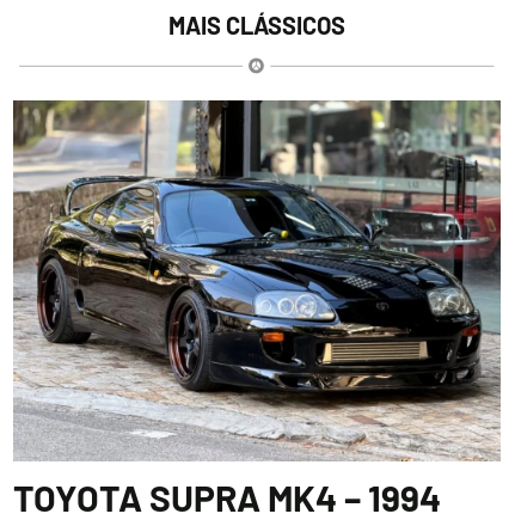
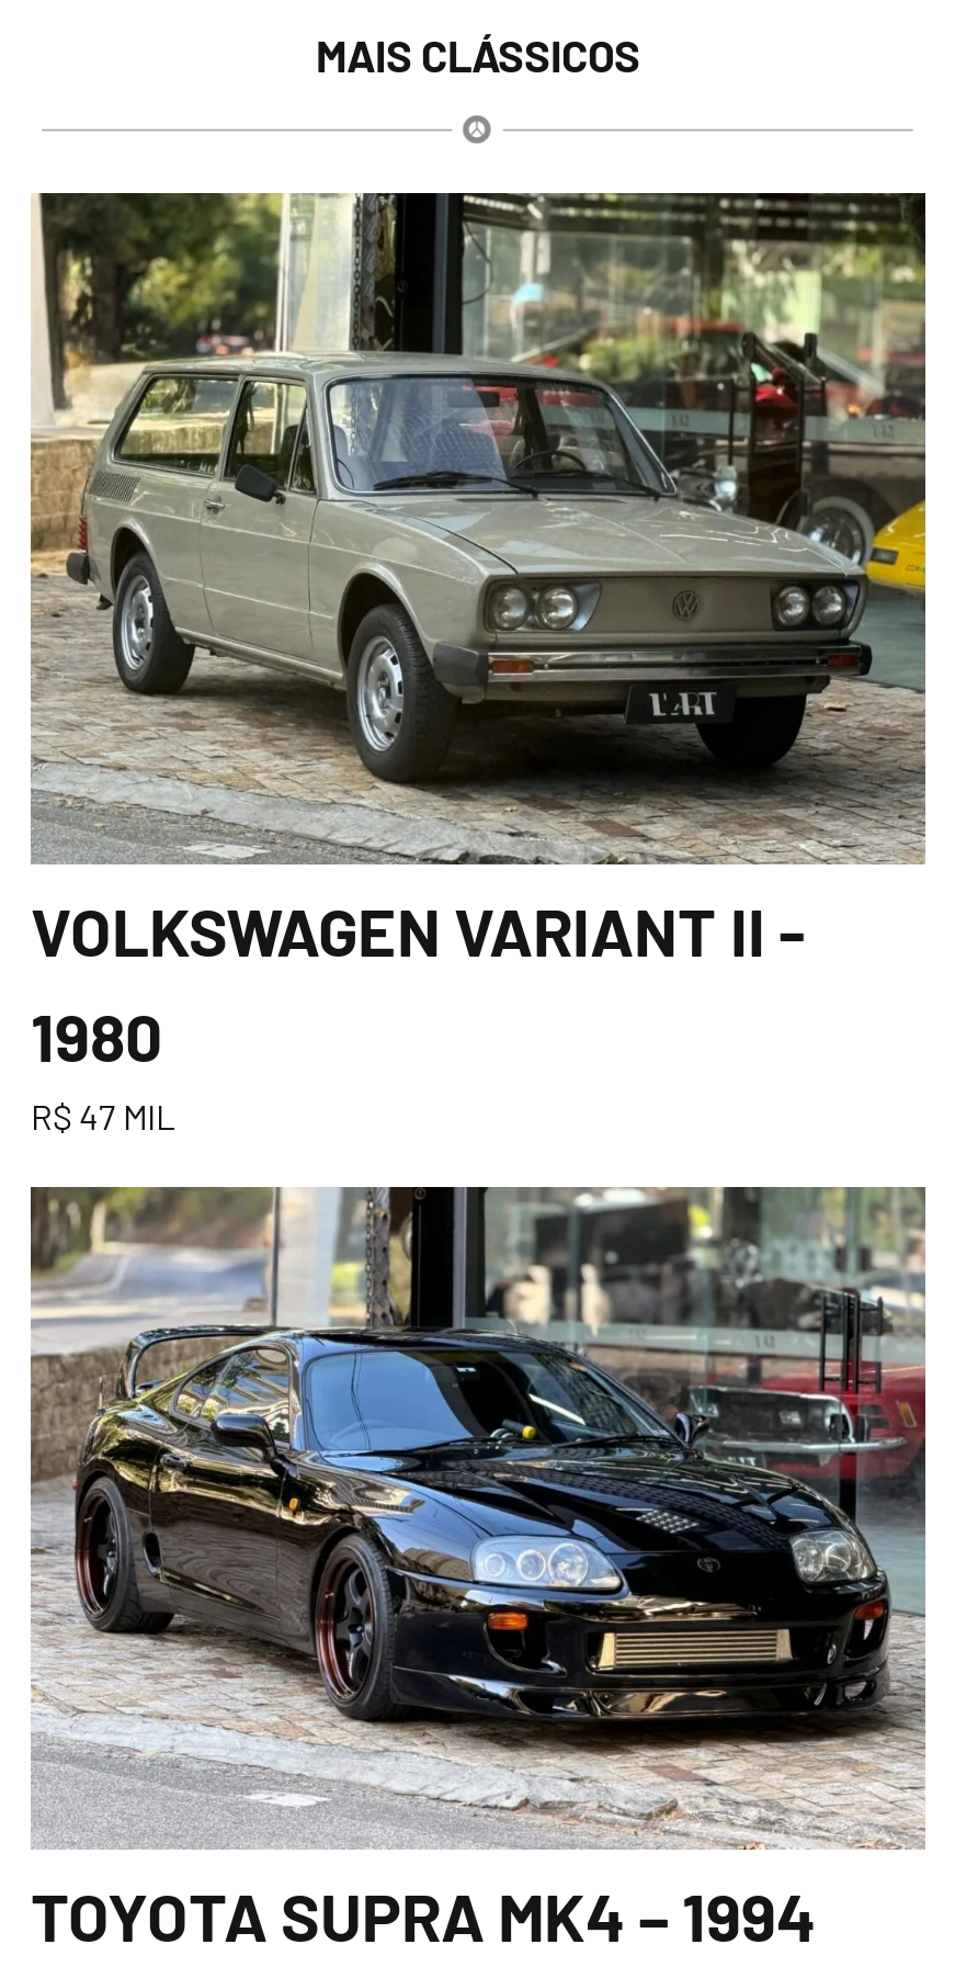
none -> [31,191,928,1136] [image] | VOLKSWAGEN VARIANT II - | 1980 | R$ 47 MIL

